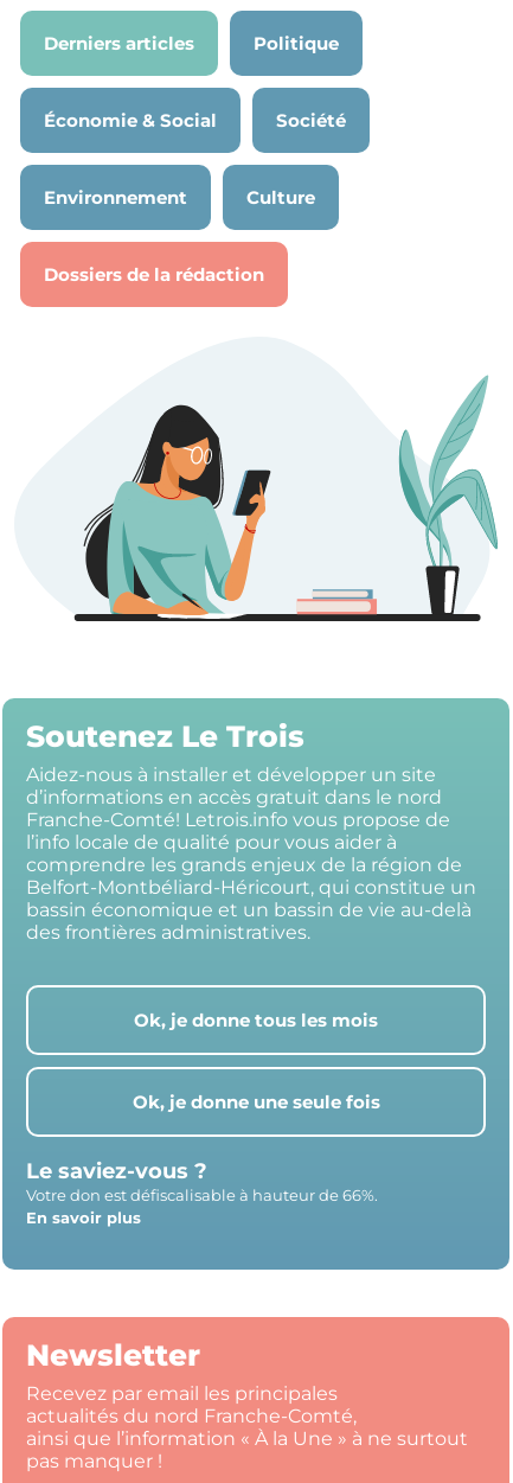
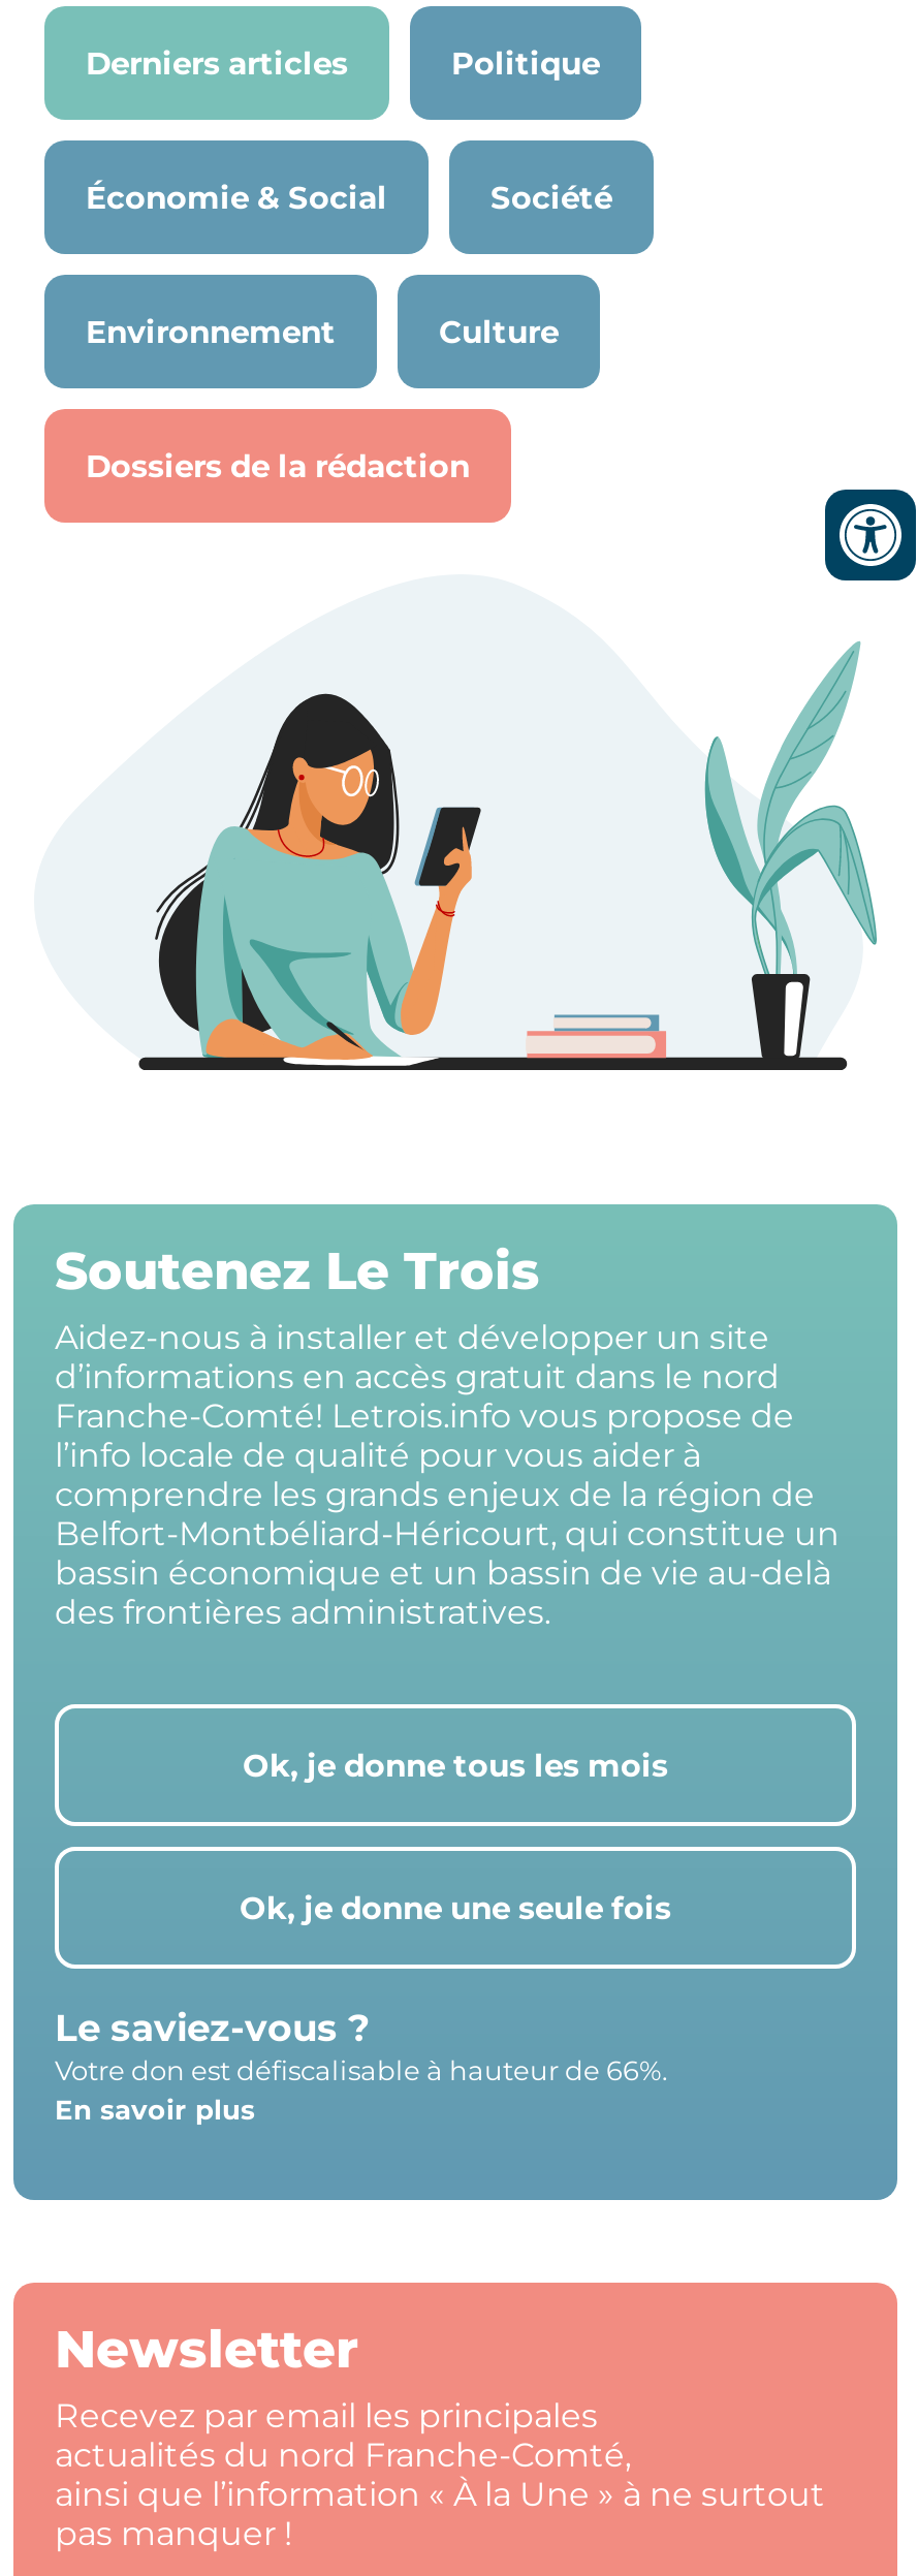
none -> [823,488,912,583] [image]

